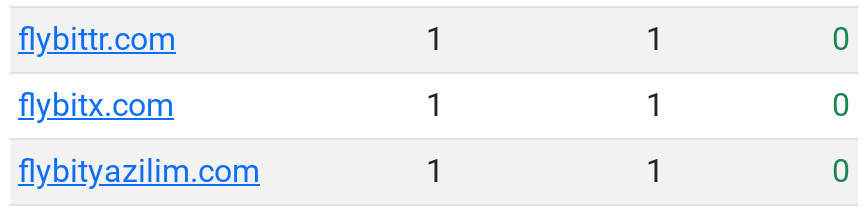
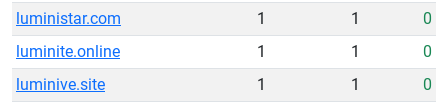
[18,20,176,58] flybittr.com -> [16,9,121,28] luministar.com
[18,86,174,124] flybitx.com -> [16,42,120,61] luminite.online
[18,152,260,190] flybityazilim.com -> [16,75,105,94] luminive.site

